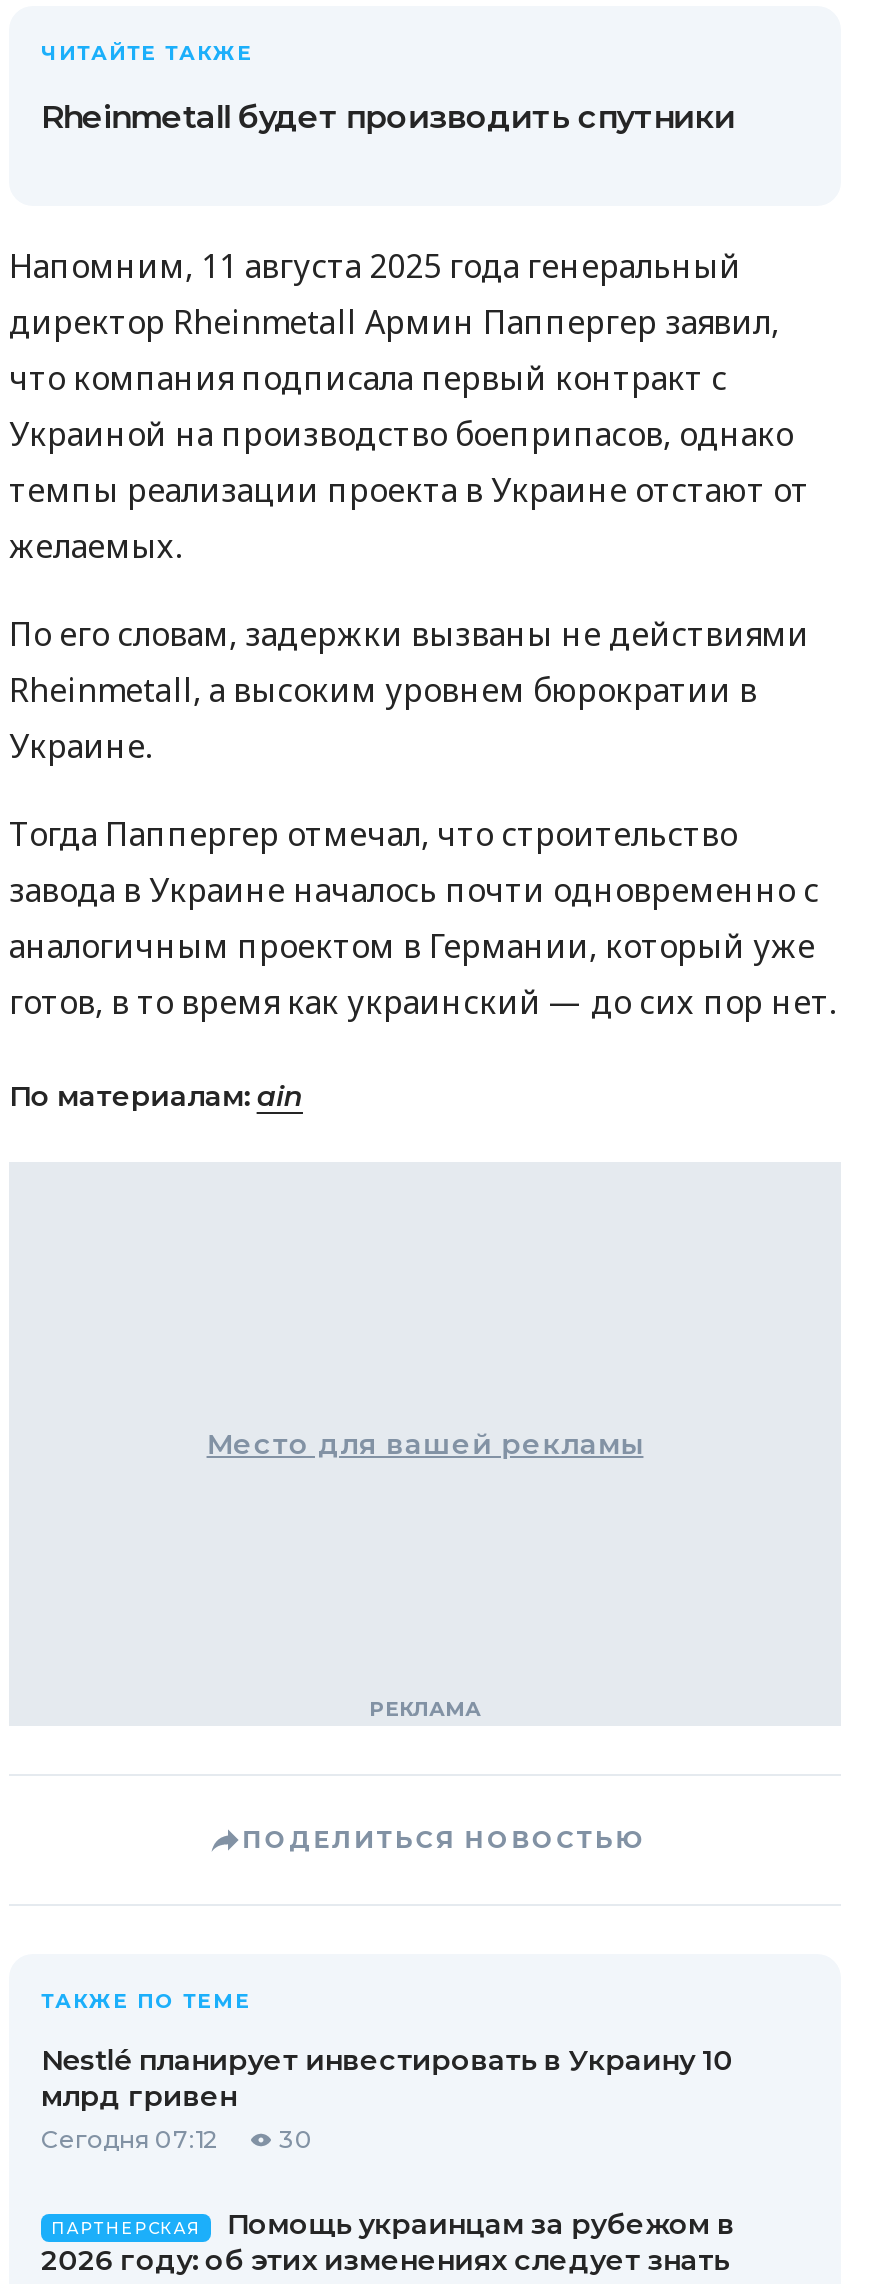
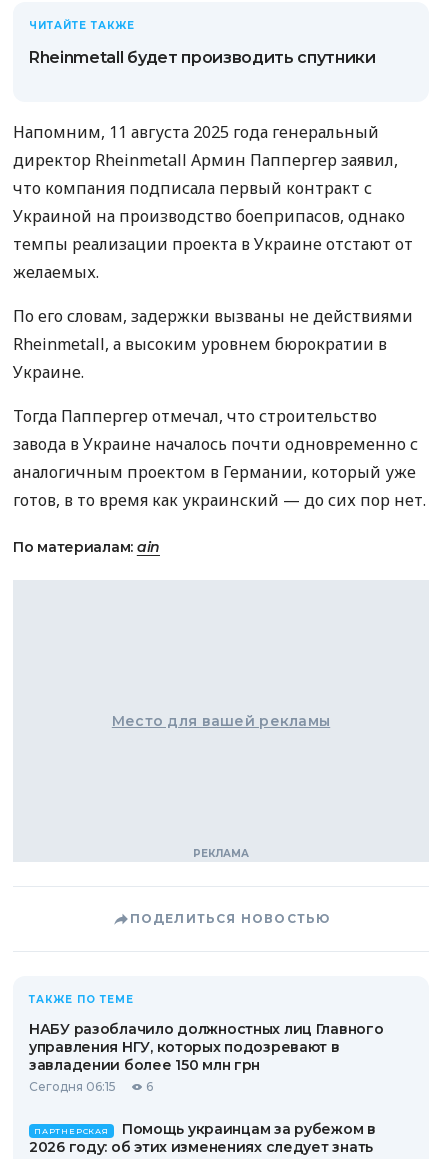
[41,2041,733,2153] Nestlé планирует инвестировать в Украину 10 | млрд гривен | Сегодня 07:12 | 30 -> [29,1020,383,1094] НАБУ разоблачило должностных лиц Главного | управления НГУ, которых подозревают в | завладении более 150 млн грн | Сегодня 06:15 | 6

